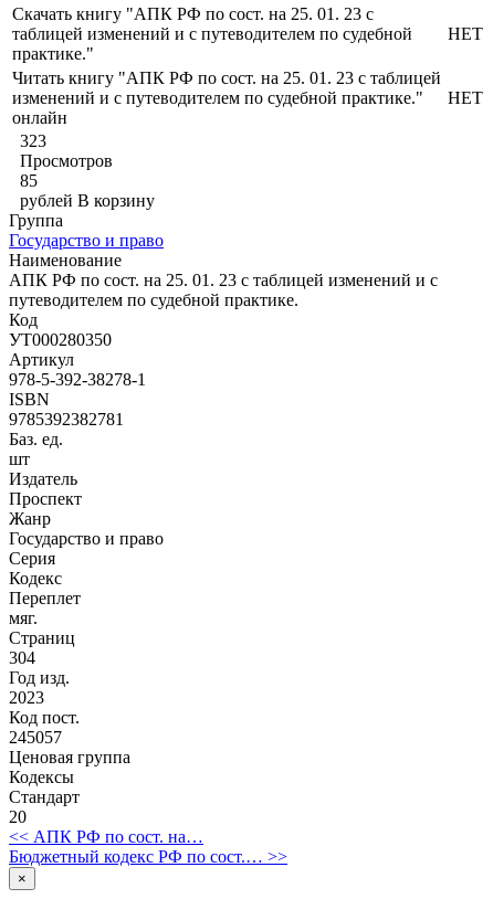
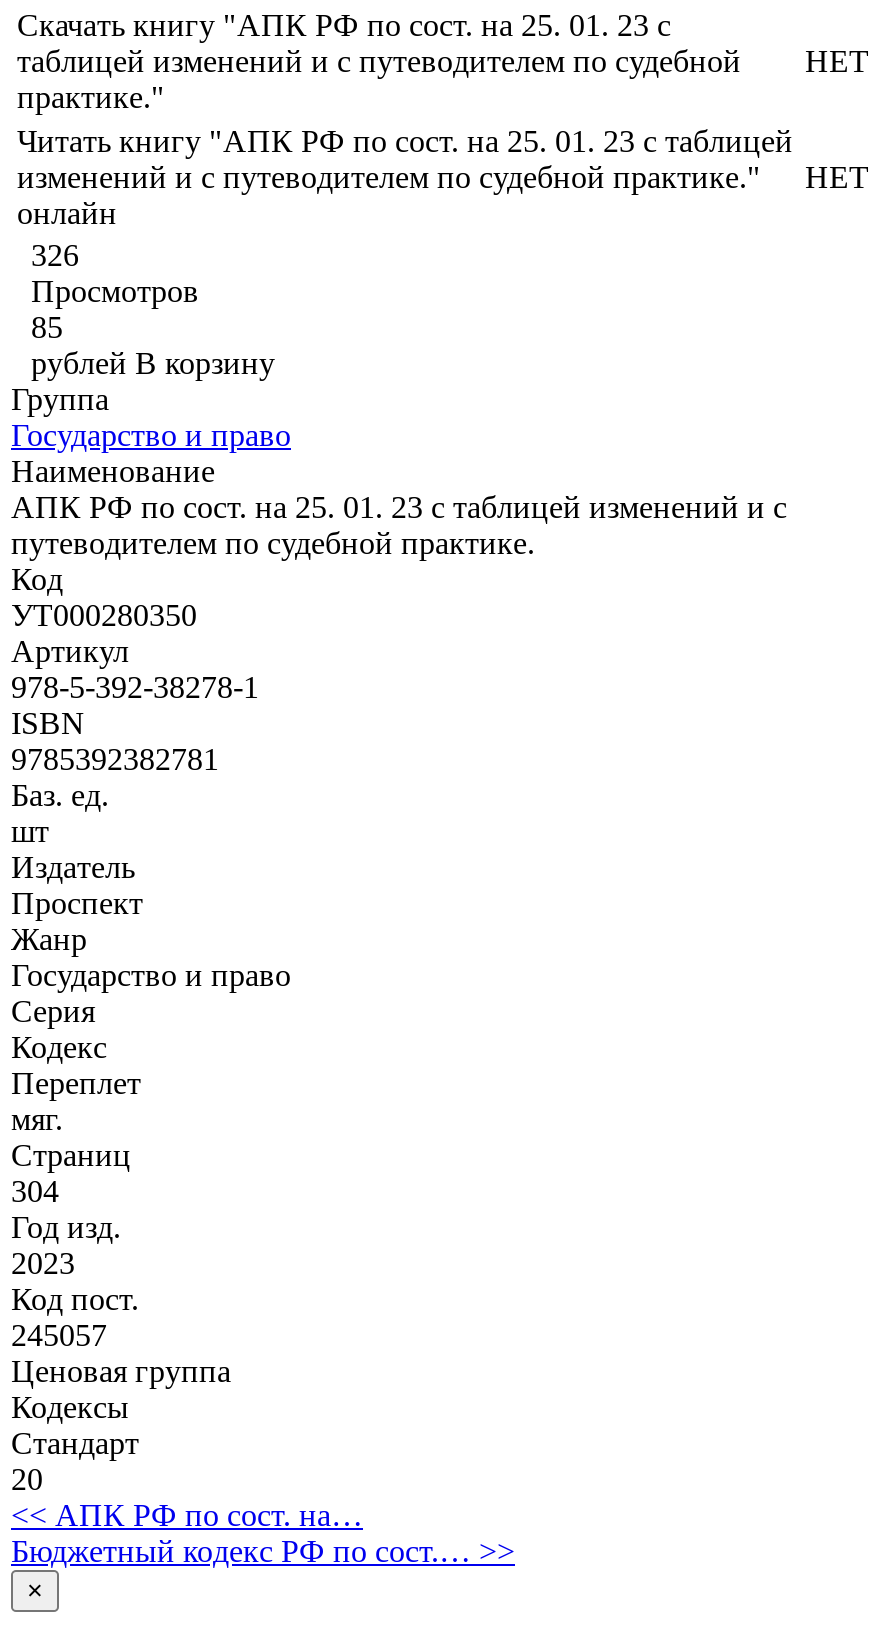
[20,131,46,150] 323 -> [31,238,79,272] 326

